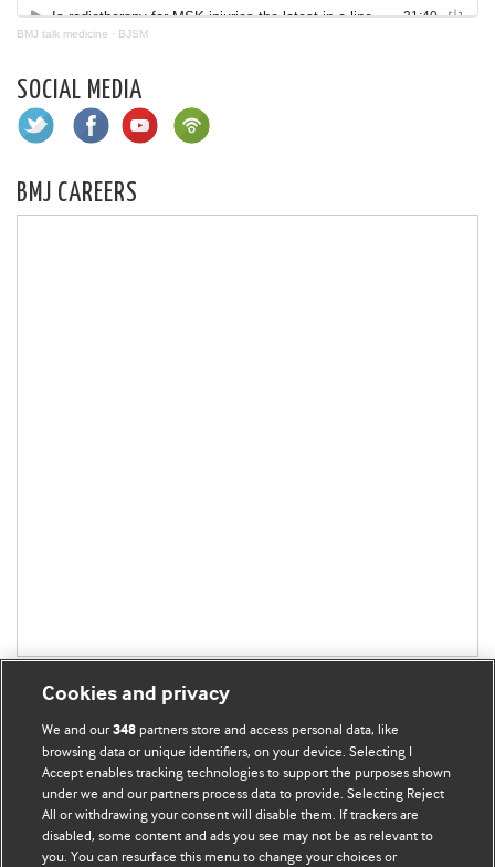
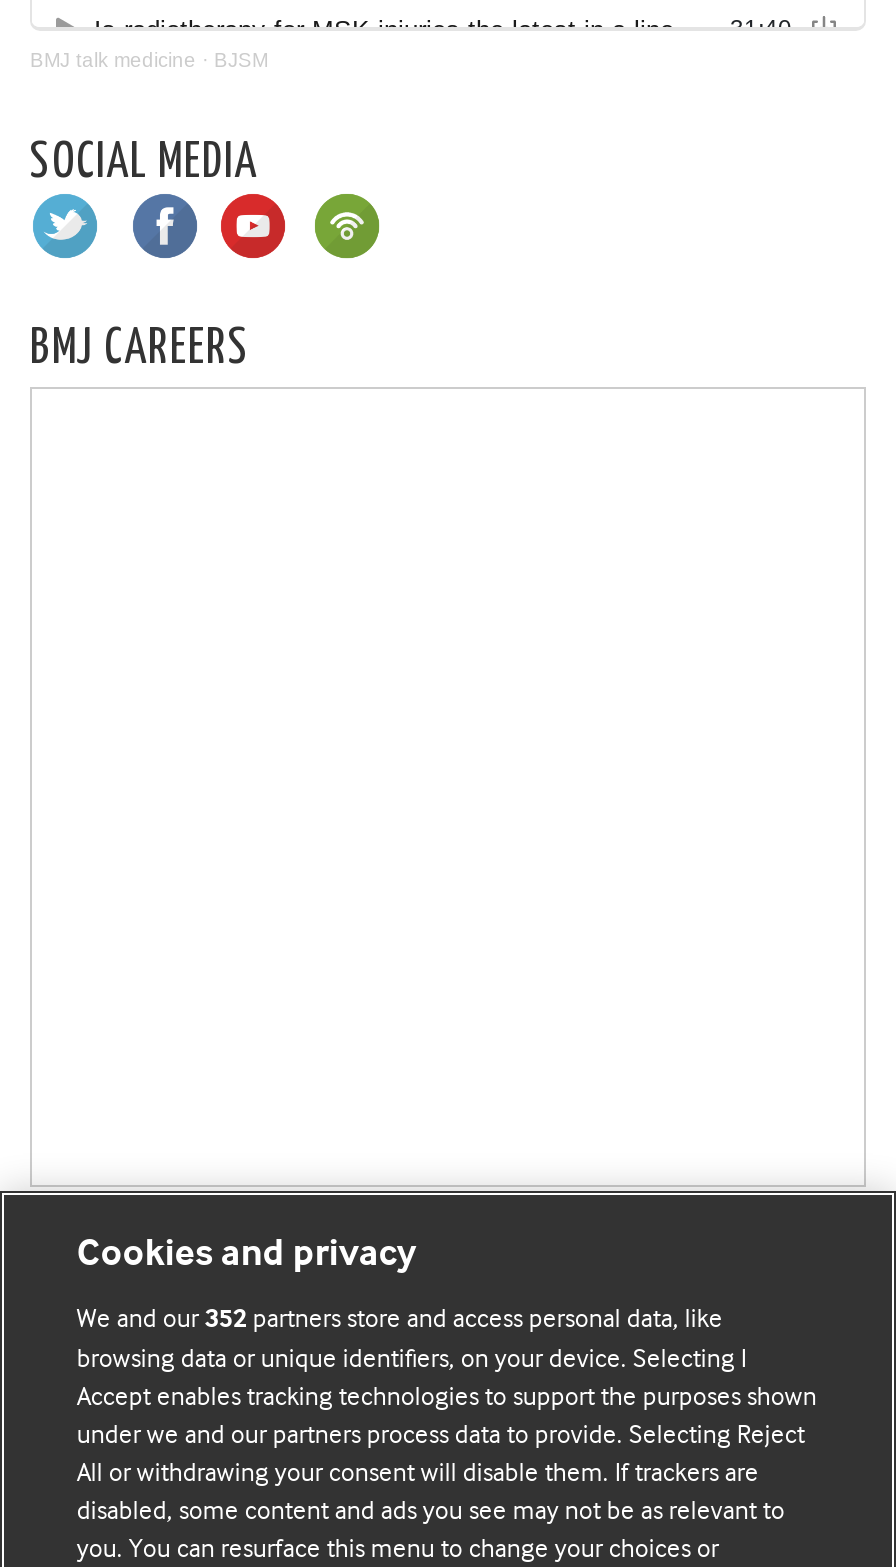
[42,721,399,739] We and our 348 partners store and access personal data, like -> [77,1303,723,1335] We and our 352 partners store and access personal data, like

